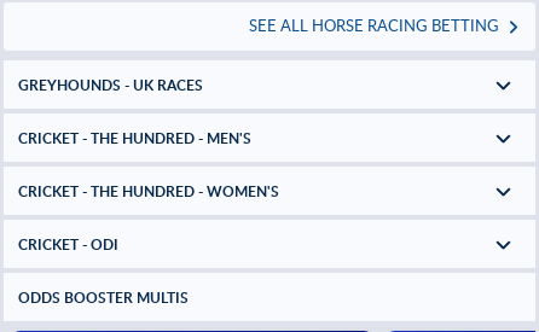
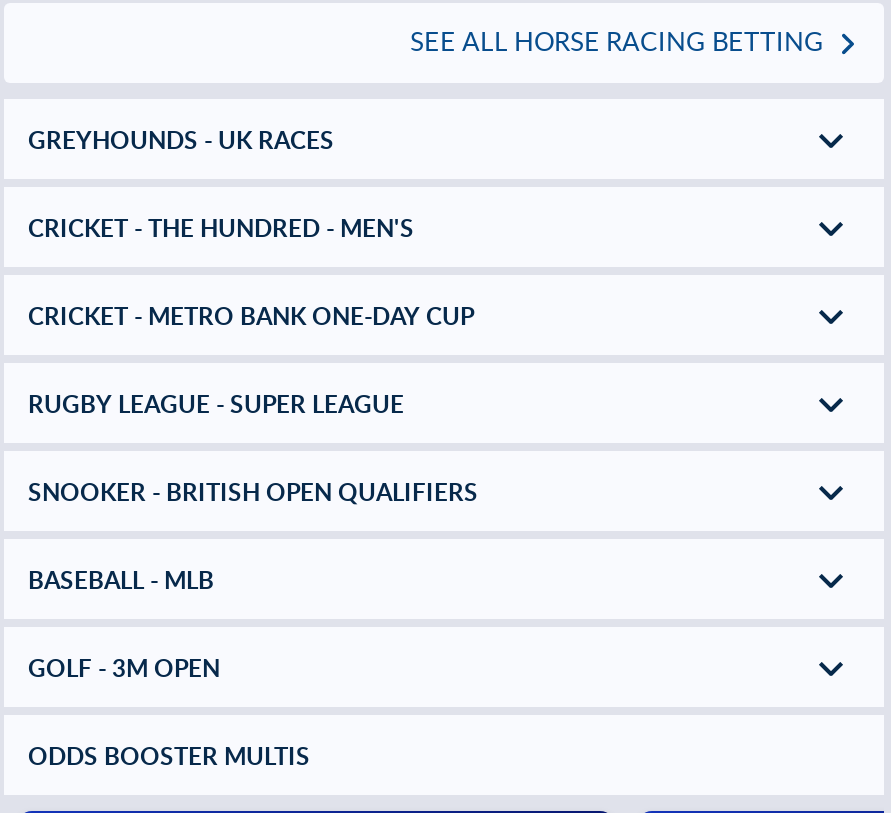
[18,181,279,254] CRICKET - THE HUNDRED - WOMEN'S | CRICKET - ODI -> [28,298,478,684] CRICKET - METRO BANK ONE-DAY CUP | RUGBY LEAGUE - SUPER LEAGUE | SNOOKER - BRITISH OPEN QUALIFIERS | BASEBALL - MLB | GOLF - 3M OPEN

